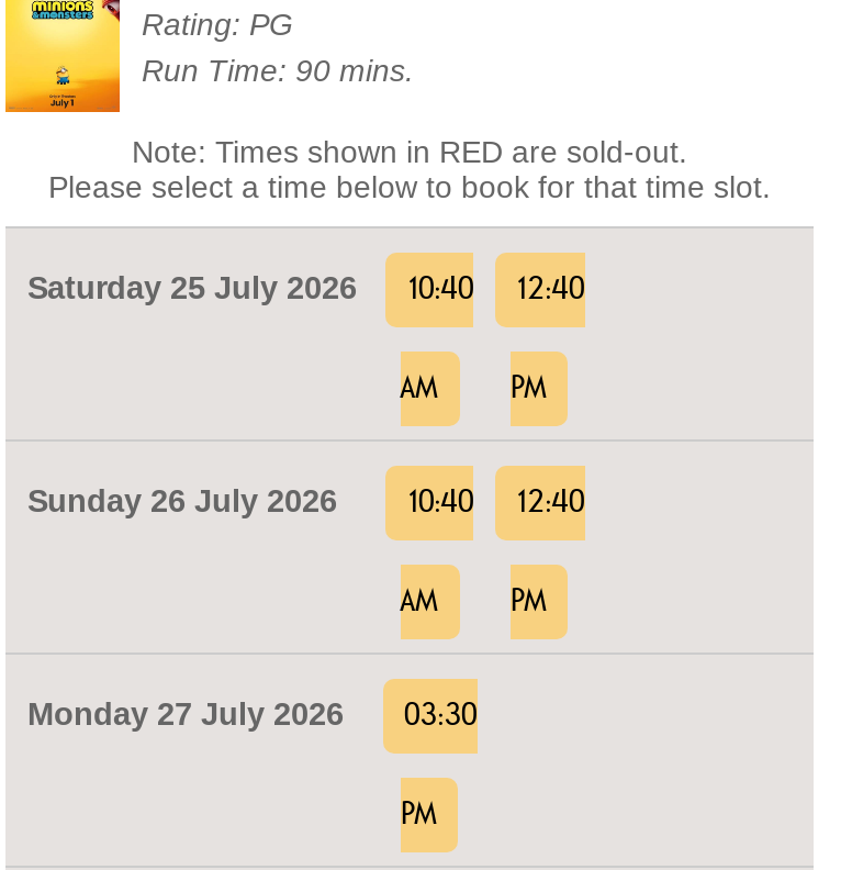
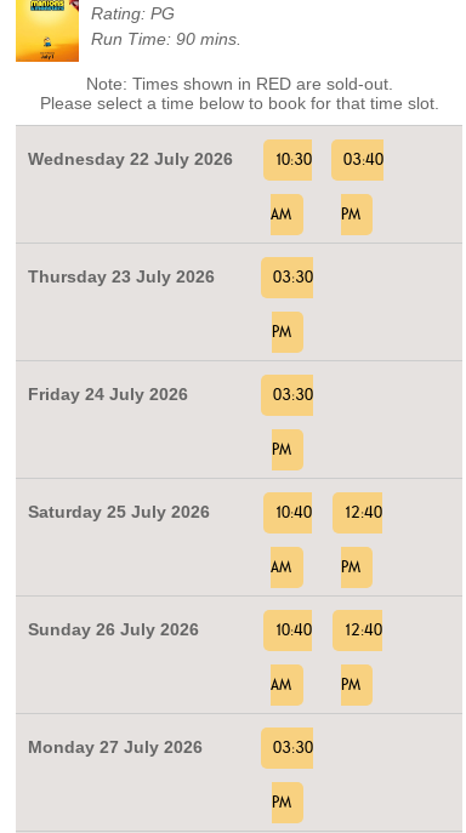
none -> [28,149,311,223] Wednesday 22 July 2026 | 10:30 | AM
none -> [28,152,383,458] 03:40 | PM | Thursday 23 July 2026 | 03:30 | PM | Friday 24 July 2026 | 03:30 | PM

